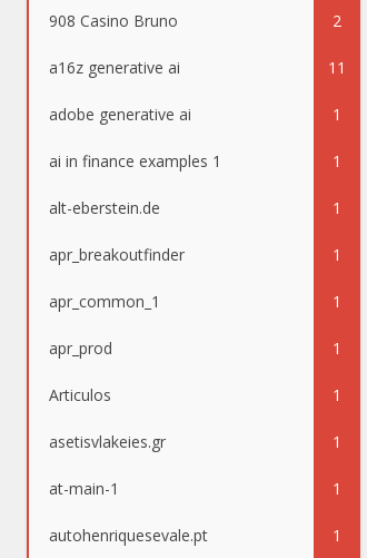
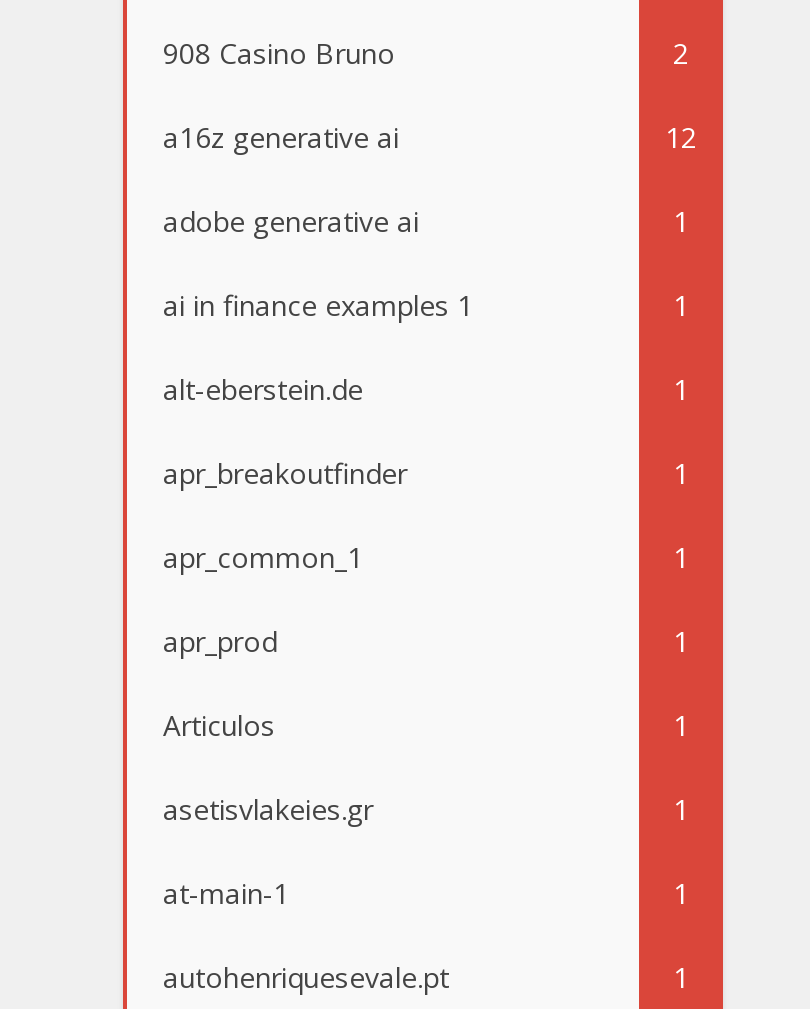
[328,57,346,78] 11 -> [665,118,697,156] 12

